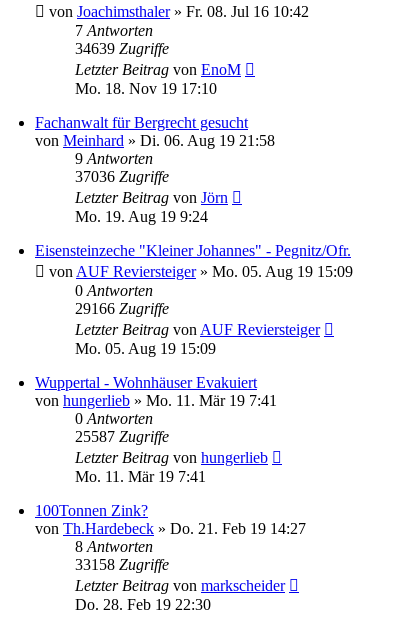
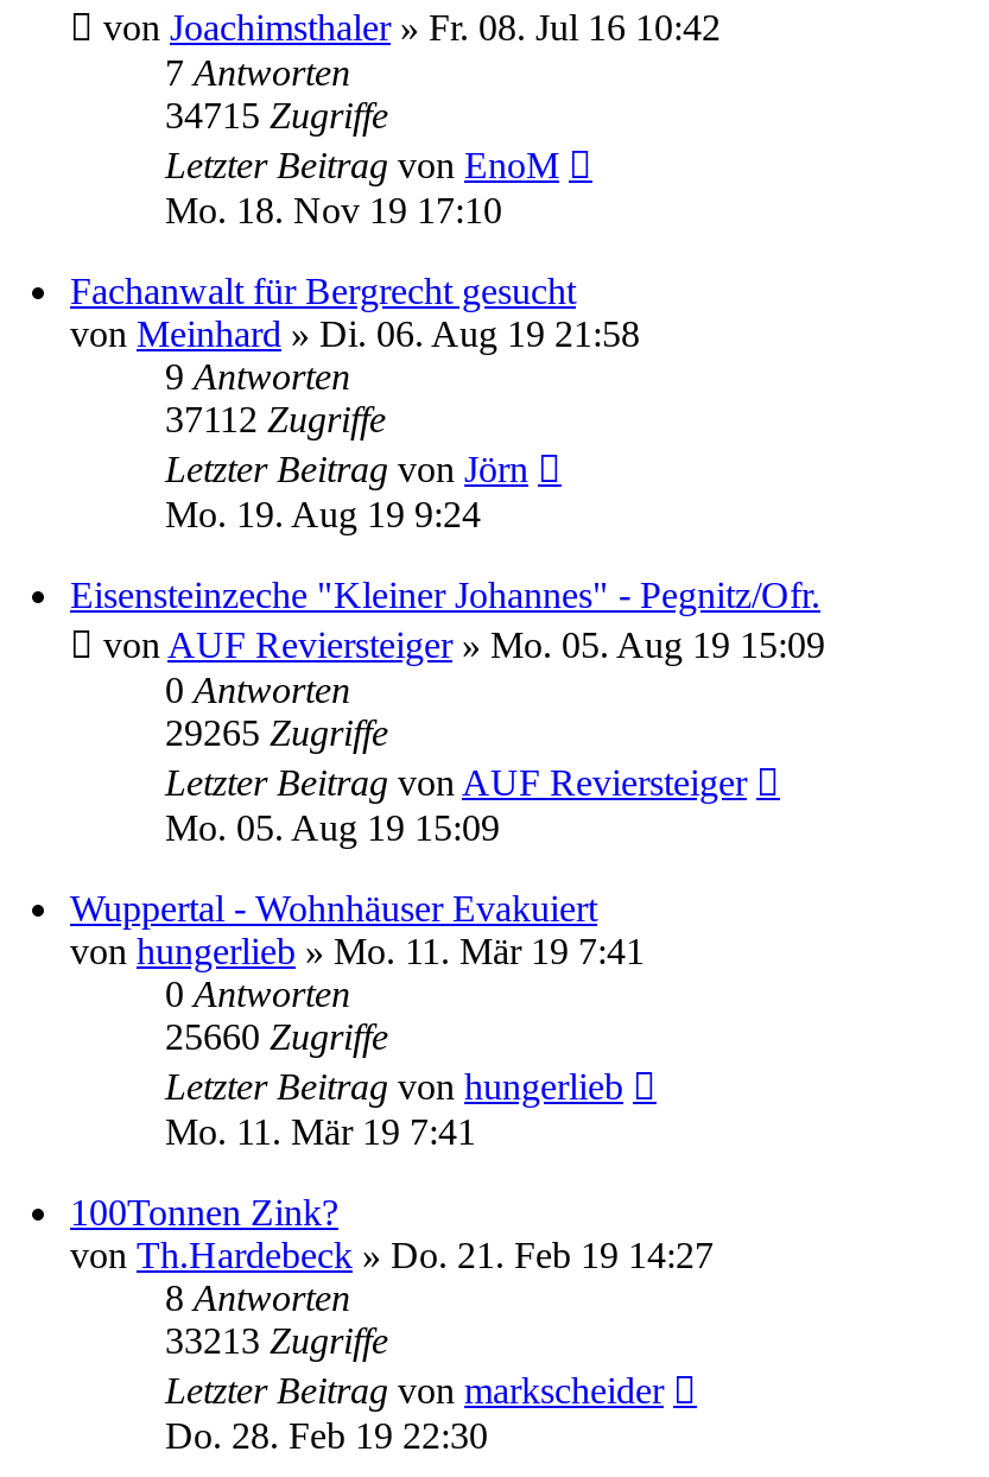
[75,40,169,57] 34639 Zugriffe -> [165,95,388,135] 34715 Zugriffe
[75,168,169,185] 37036 Zugriffe -> [165,399,386,439] 37112 Zugriffe
[75,300,169,317] 29166 Zugriffe -> [165,712,388,753] 29265 Zugriffe
[75,428,169,445] 25587 Zugriffe -> [165,1016,388,1057] 25660 Zugriffe
[75,556,169,573] 33158 Zugriffe -> [165,1320,388,1361] 33213 Zugriffe

